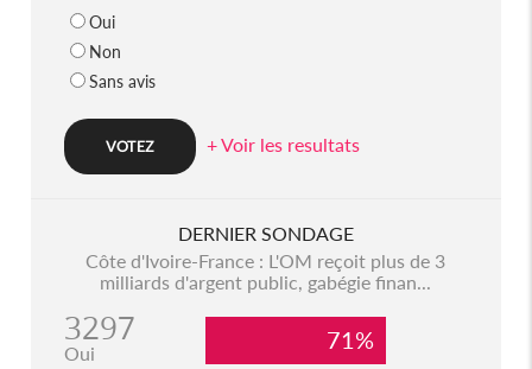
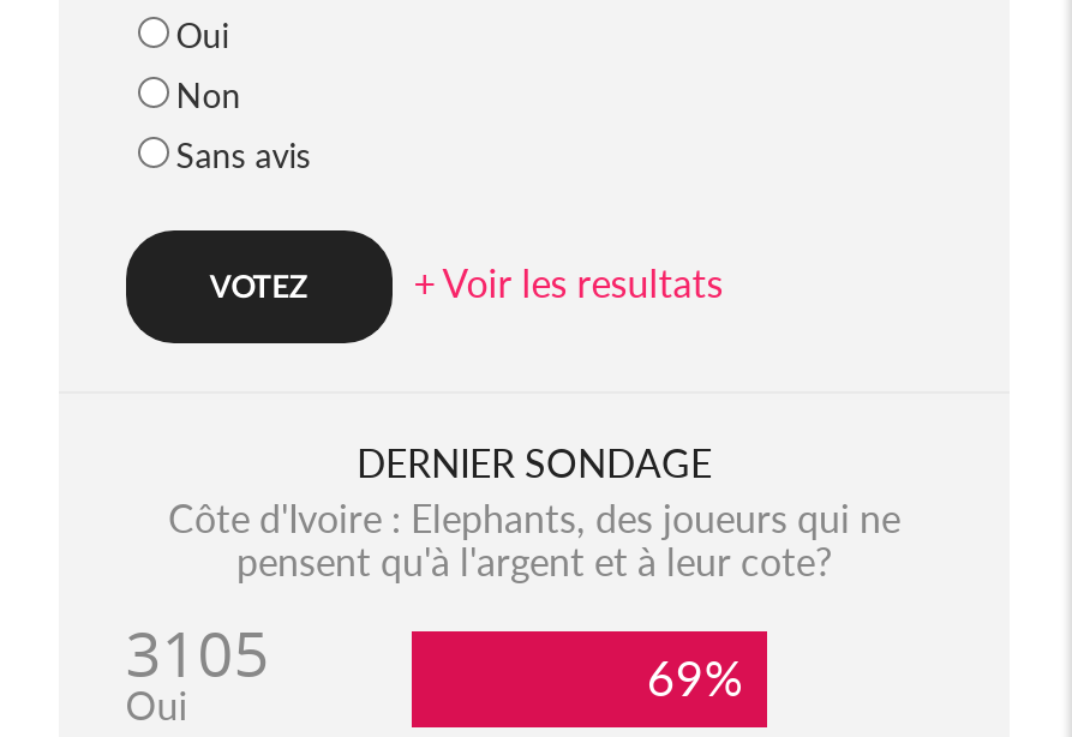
[64,249,446,349] Côte d'Ivoire-France : L'OM reçoit plus de 3 | milliards d'argent public, gabégie finan... | 3297 -> [126,495,900,696] Côte d'Ivoire : Elephants, des joueurs qui ne | pensent qu'à l'argent et à leur cote? | 3105
[327,325,386,354] 71% -> [647,648,767,706] 69%

